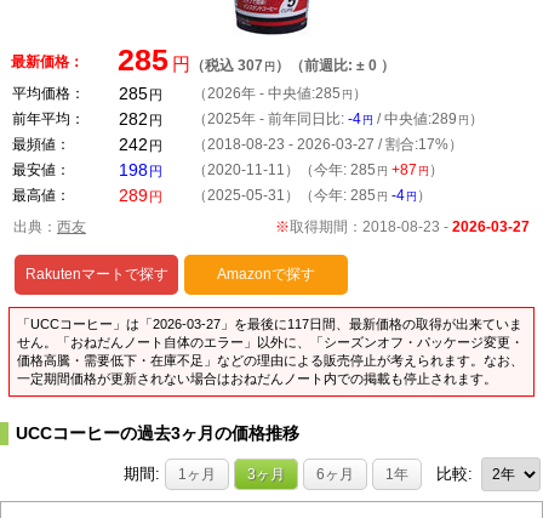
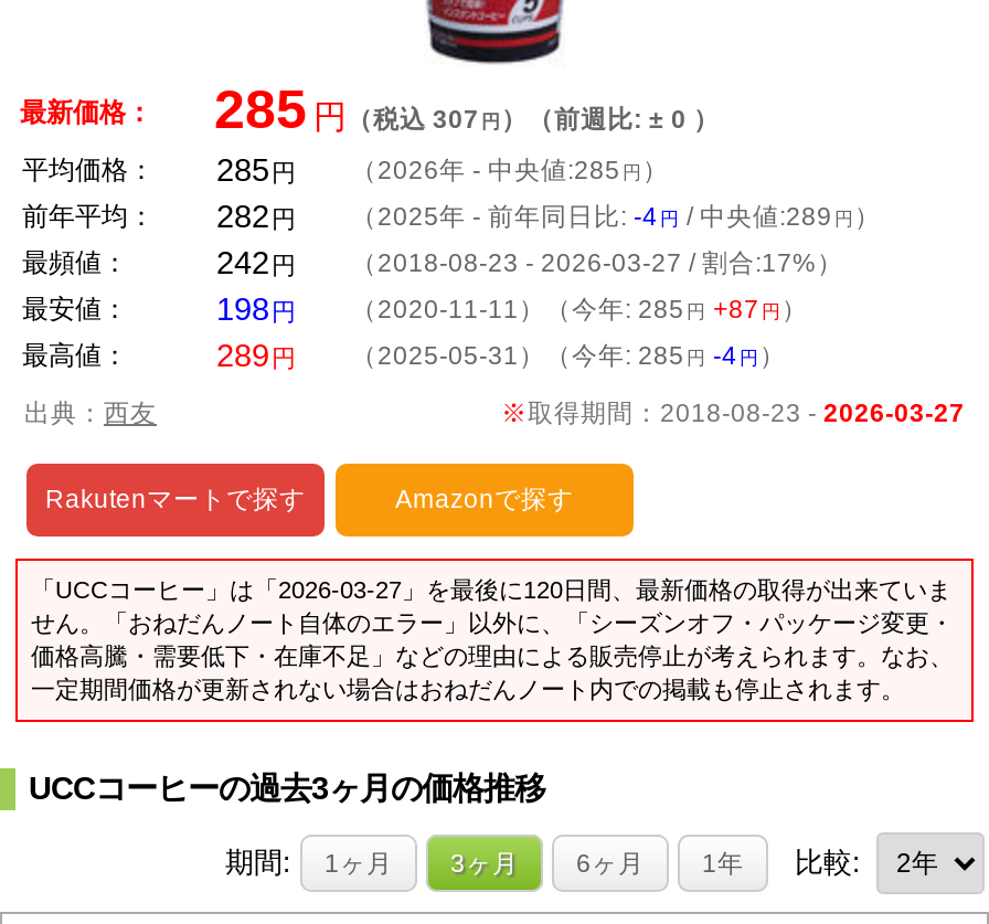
[17,317,522,331] 「UCCコーヒー」は「2026-03-27」を最後に117日間、最新価格の取得が出来ていま -> [31,576,951,603] 「UCCコーヒー」は「2026-03-27」を最後に120日間、最新価格の取得が出来ていま

